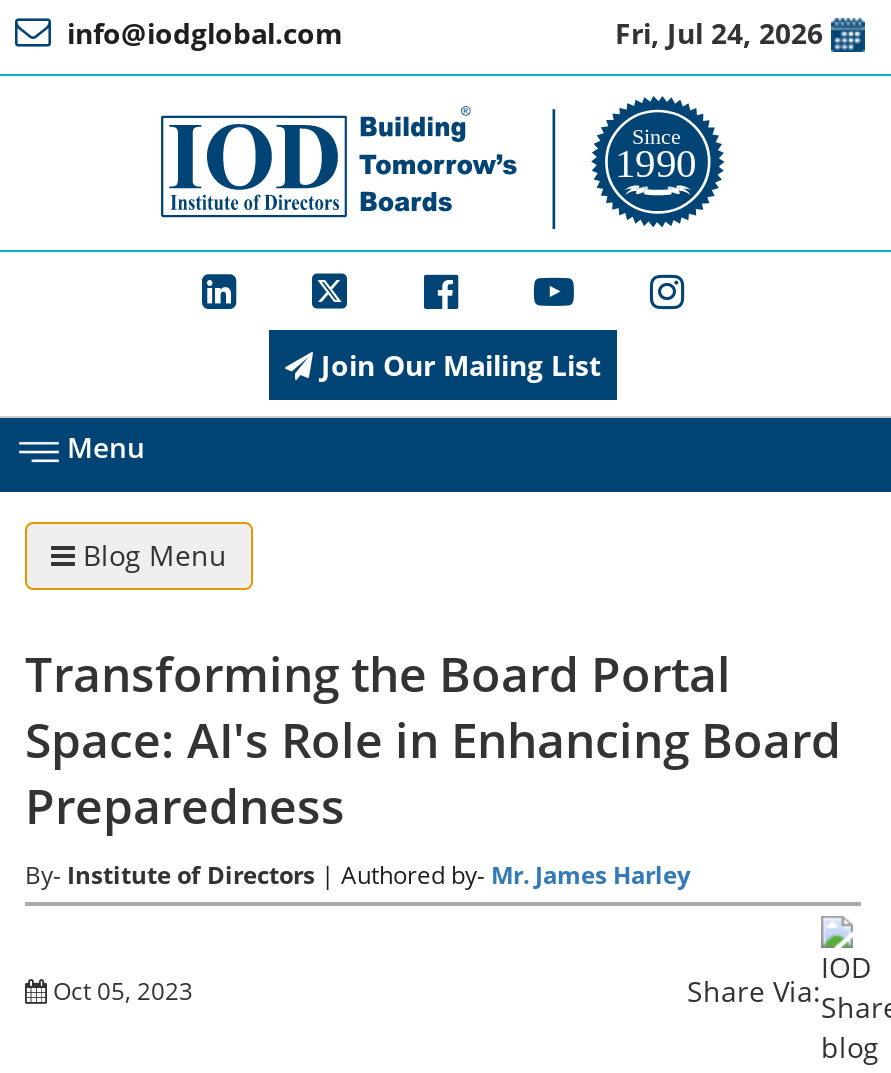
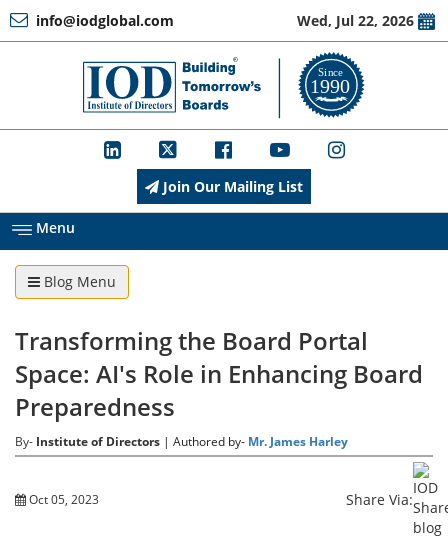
[615,14,823,52] Fri, Jul 24, 2026 -> [297,11,414,30] Wed, Jul 22, 2026

